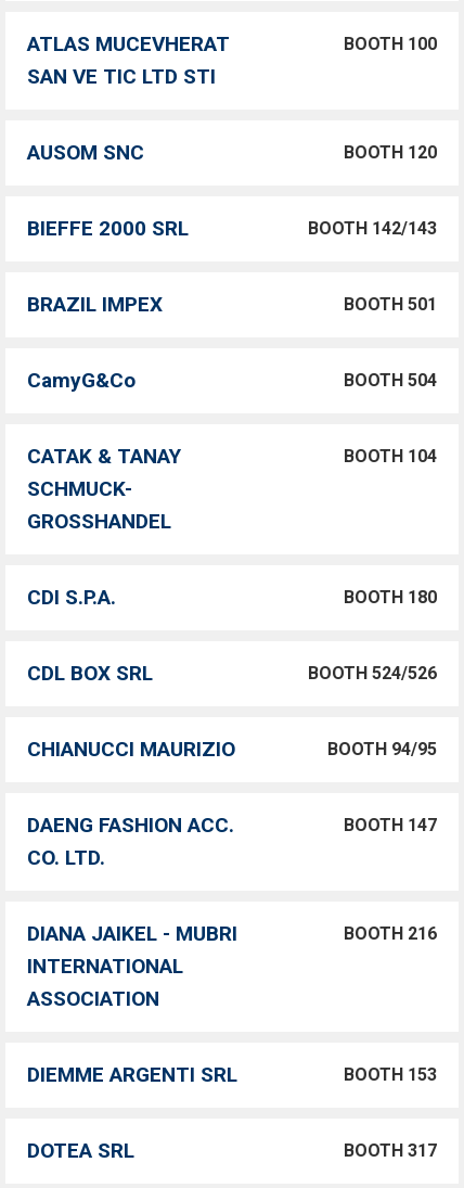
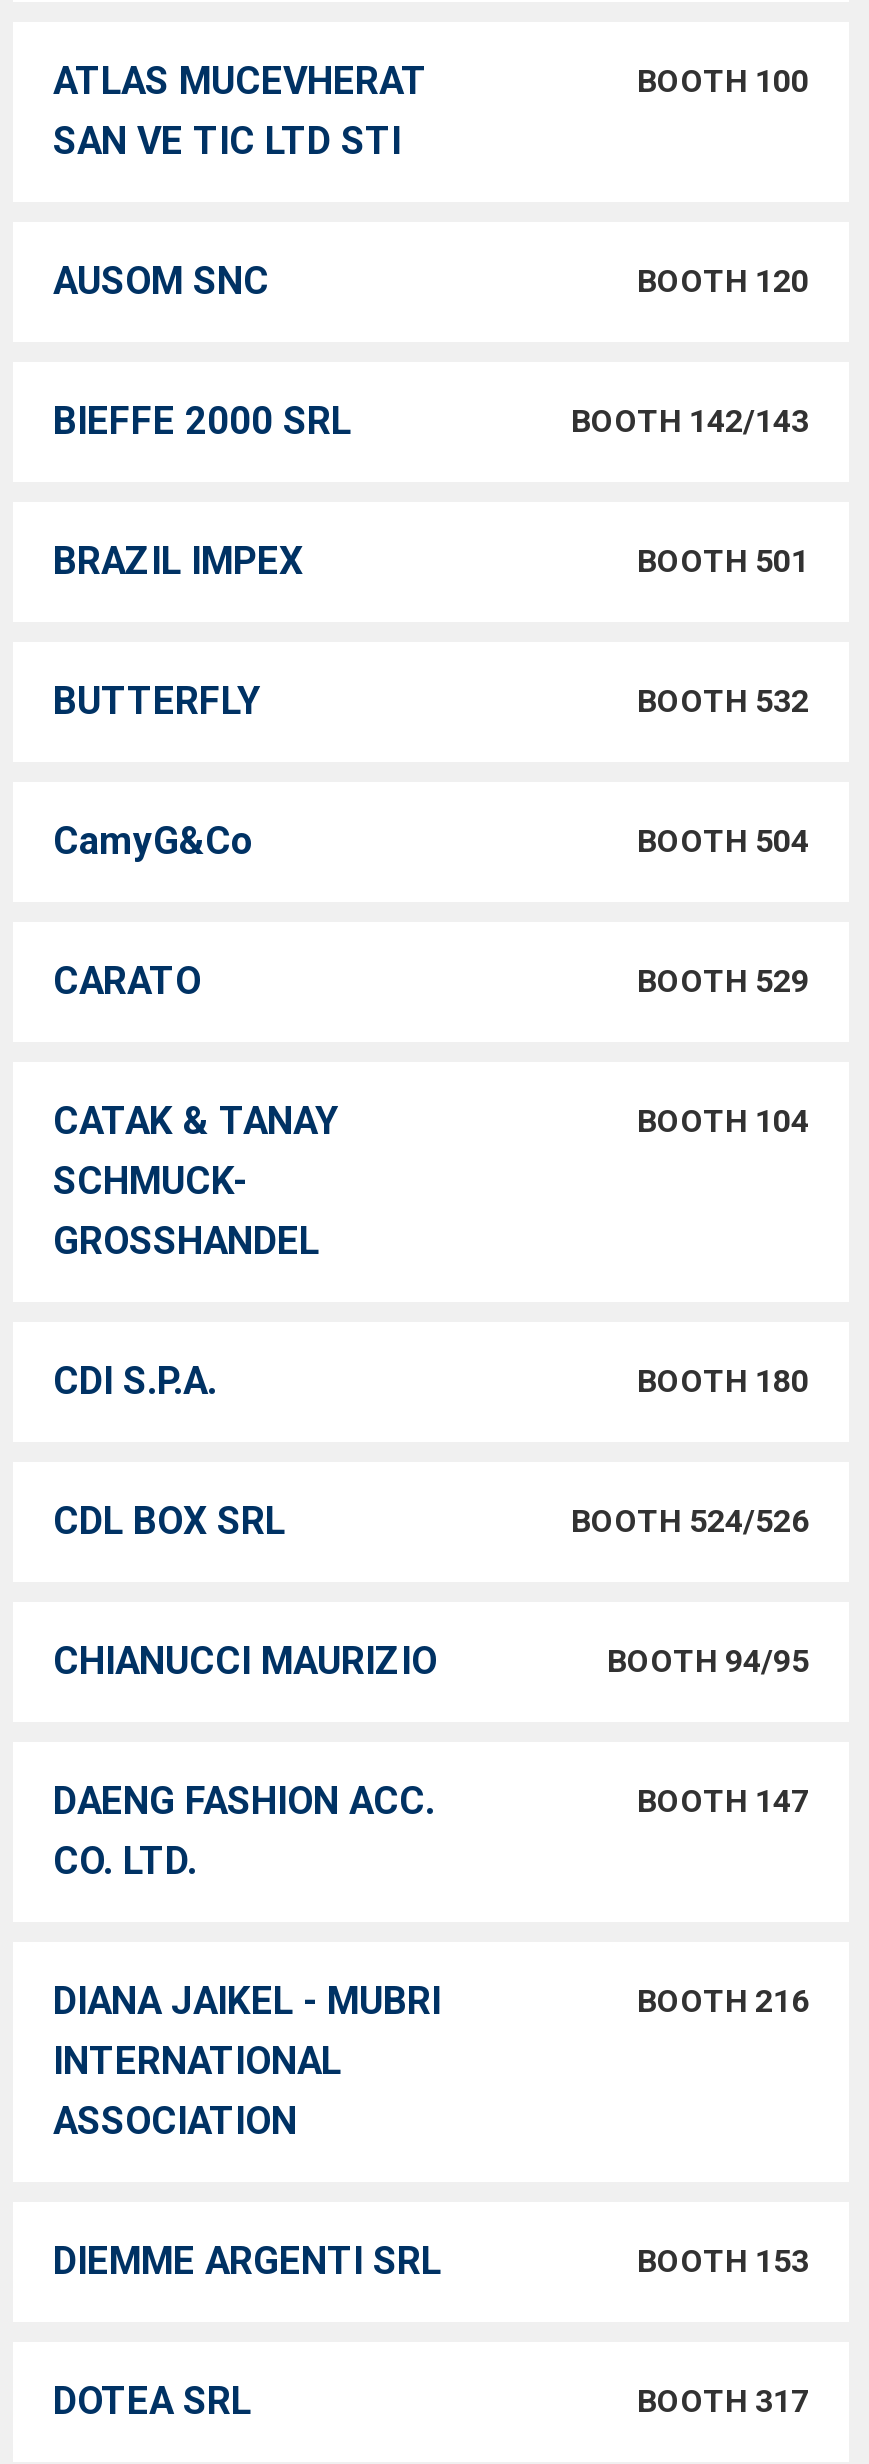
none -> [53,678,809,724] BUTTERFLY | BOOTH 532
none -> [53,958,809,1004] CARATO | BOOTH 529

